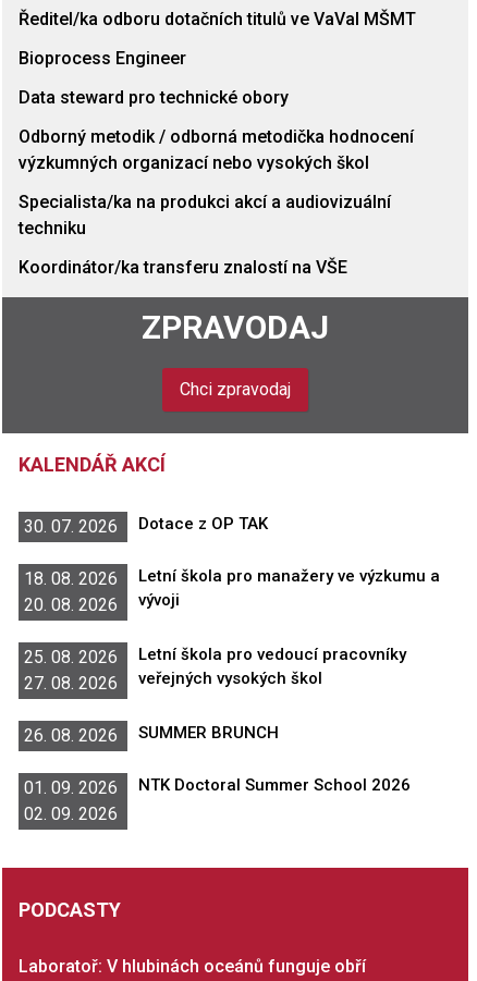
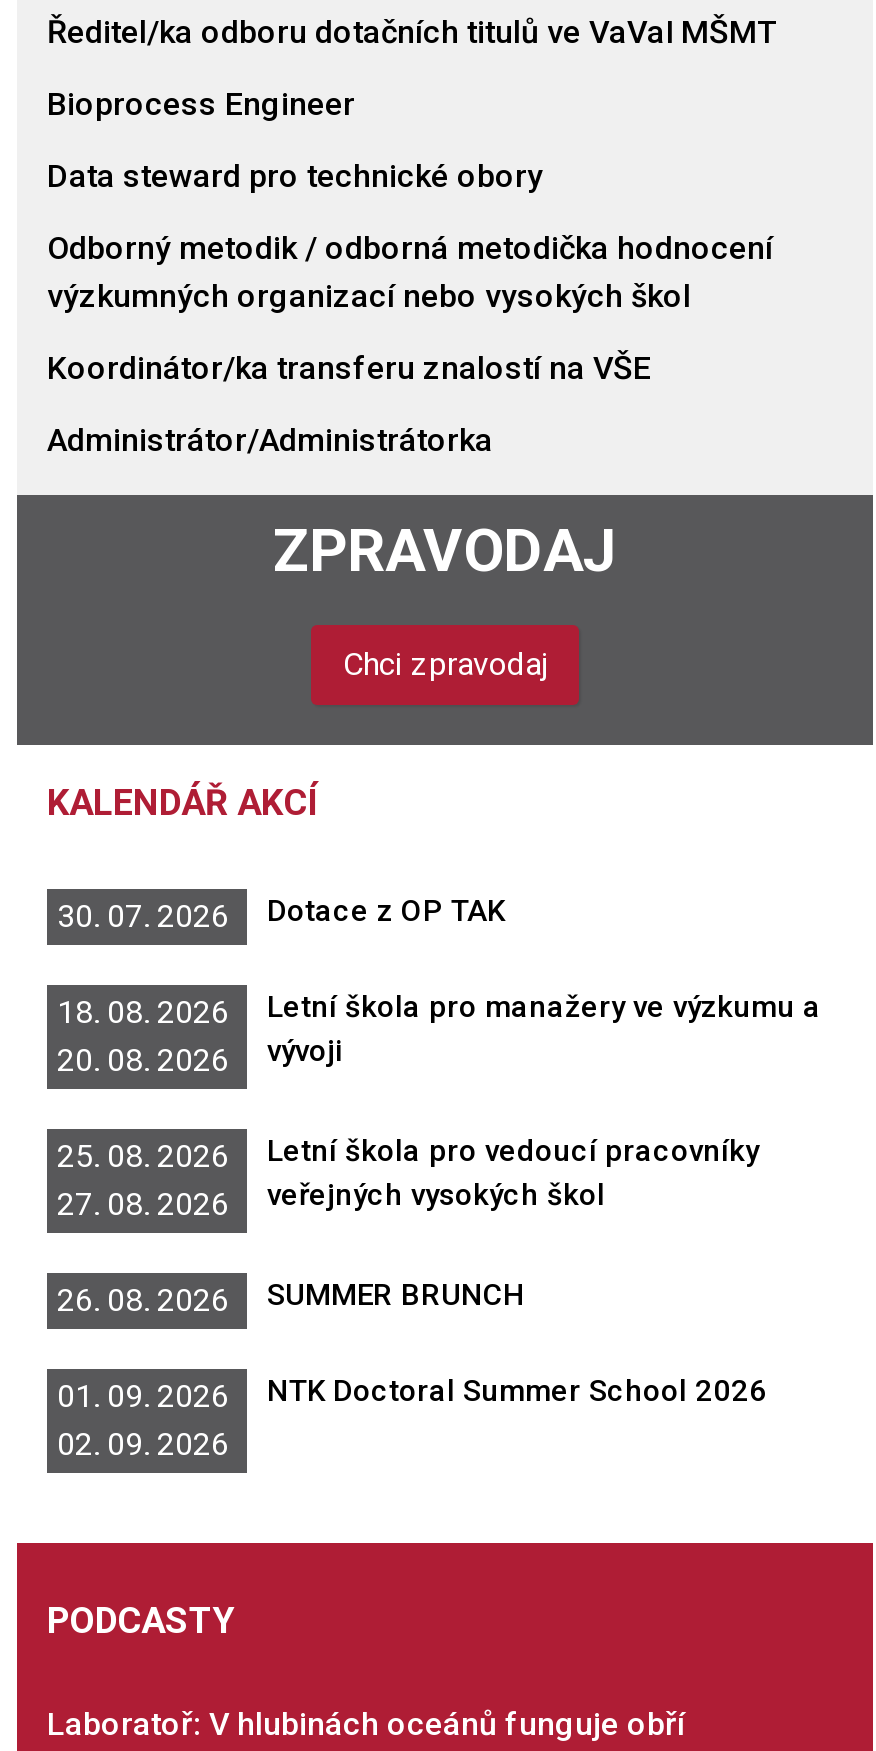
[19,192,391,239] Specialista/ka na produkci akcí a audiovizuální | techniku -> none
moved [19,257,347,278] -> [47,349,651,387]: Koordinátor/ka transferu znalostí na VŠE
none -> [47,421,493,459] Administrátor/Administrátorka

